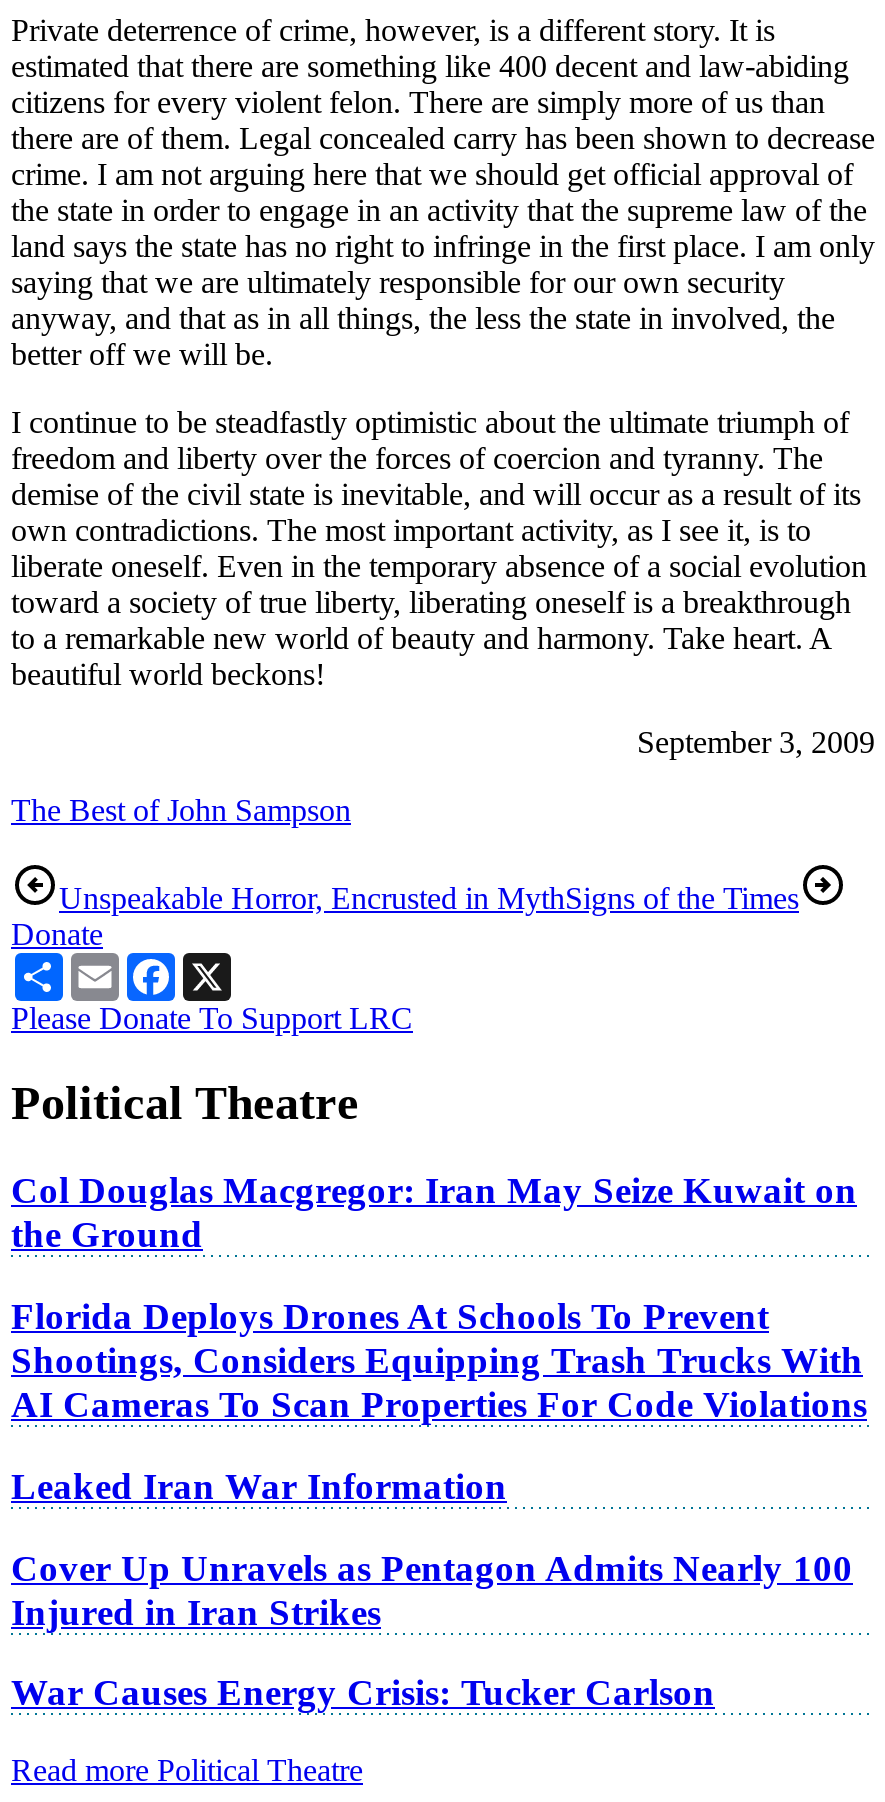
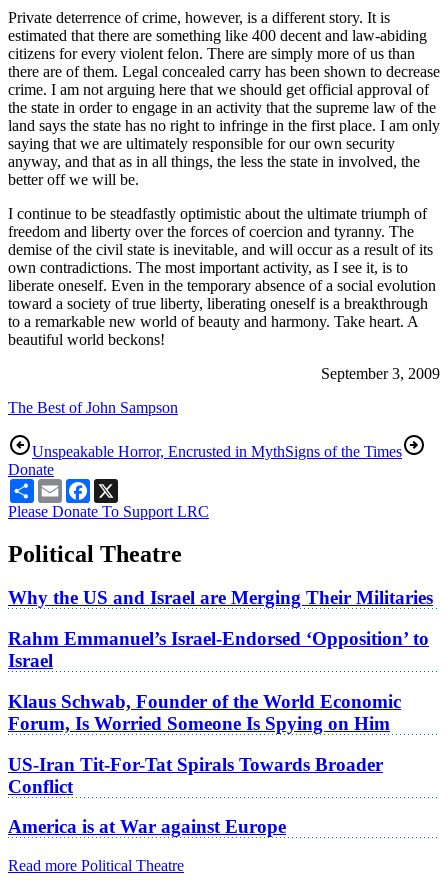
[11,1170,857,1256] Col Douglas Macgregor: Iran May Seize Kuwait on | the Ground -> [8,587,433,608] Why the US and Israel are Merging Their Militaries
[11,1295,867,1425] Florida Deploys Drones At Schools To Prevent | Shootings, Considers Equipping Trash Trucks With | AI Cameras To Scan Properties For Code Violations -> [8,628,429,671] Rahm Emmanuel’s Israel-Endorsed ‘Opposition’ to | Israel
[11,1465,507,1507] Leaked Iran War Information -> [8,691,401,734] Klaus Schwab, Founder of the World Economic | Forum, Is Worried Someone Is Spying on Him
[11,1546,853,1632] Cover Up Unravels as Pentagon Admits Nearly 100 | Injured in Iran Strikes -> [8,754,383,797] US-Iran Tit-For-Tat Spirals Towards Broader | Conflict
[11,1672,715,1714] War Causes Energy Crisis: Tucker Carlson -> [8,816,286,837] America is at War against Europe

